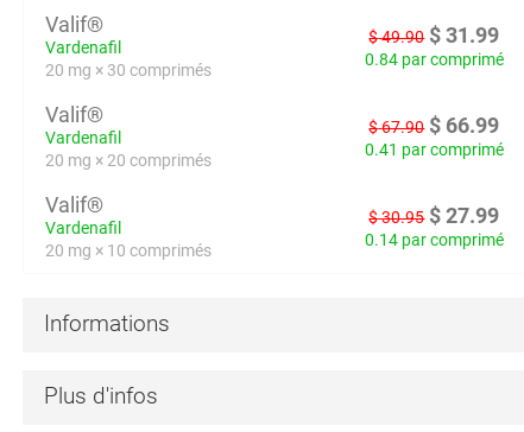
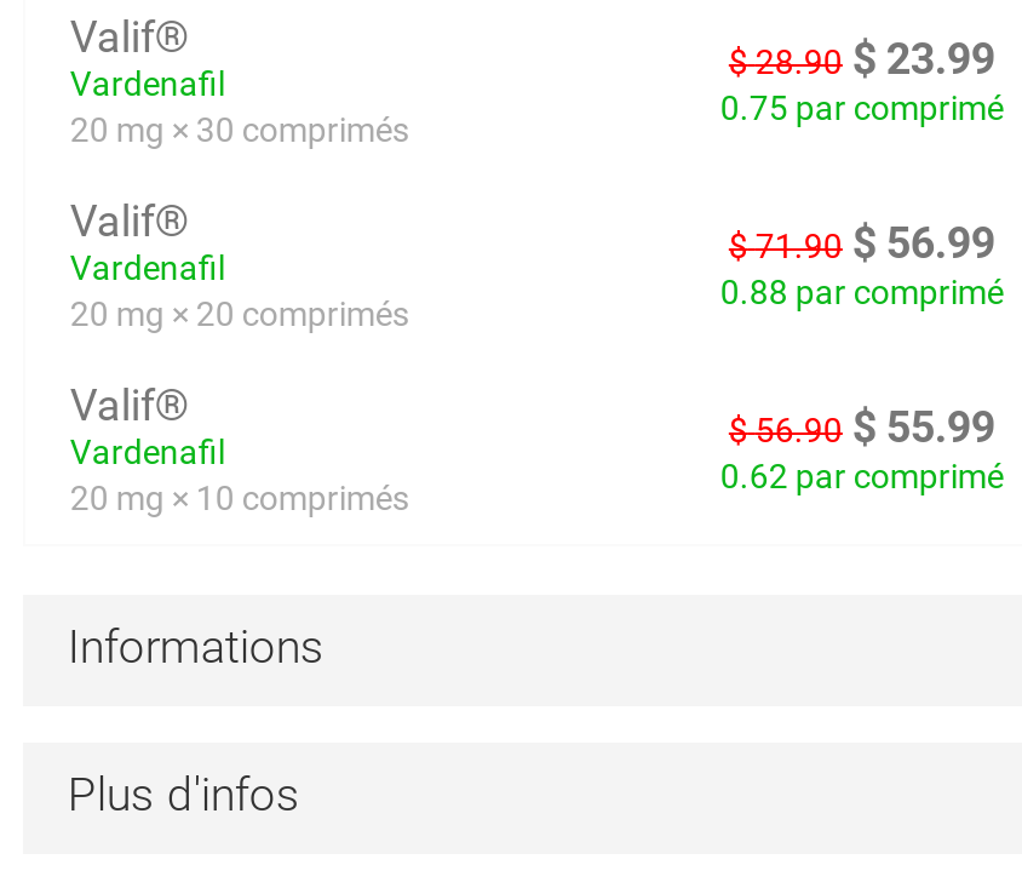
[369,23,500,47] $ 49.90 $ 31.99 -> [729,33,995,84] $ 28.90 $ 23.99
[365,50,504,69] 0.84 par comprimé -> [720,88,1004,127] 0.75 par comprimé
[369,113,500,138] $ 67.90 $ 66.99 -> [729,217,995,268] $ 71.90 $ 56.99
[365,140,504,159] 0.41 par comprimé -> [720,273,1004,311] 0.88 par comprimé
[369,203,500,228] $ 30.95 $ 27.99 -> [729,401,995,452] $ 56.90 $ 55.99
[365,230,504,249] 0.14 par comprimé -> [720,457,1004,495] 0.62 par comprimé

